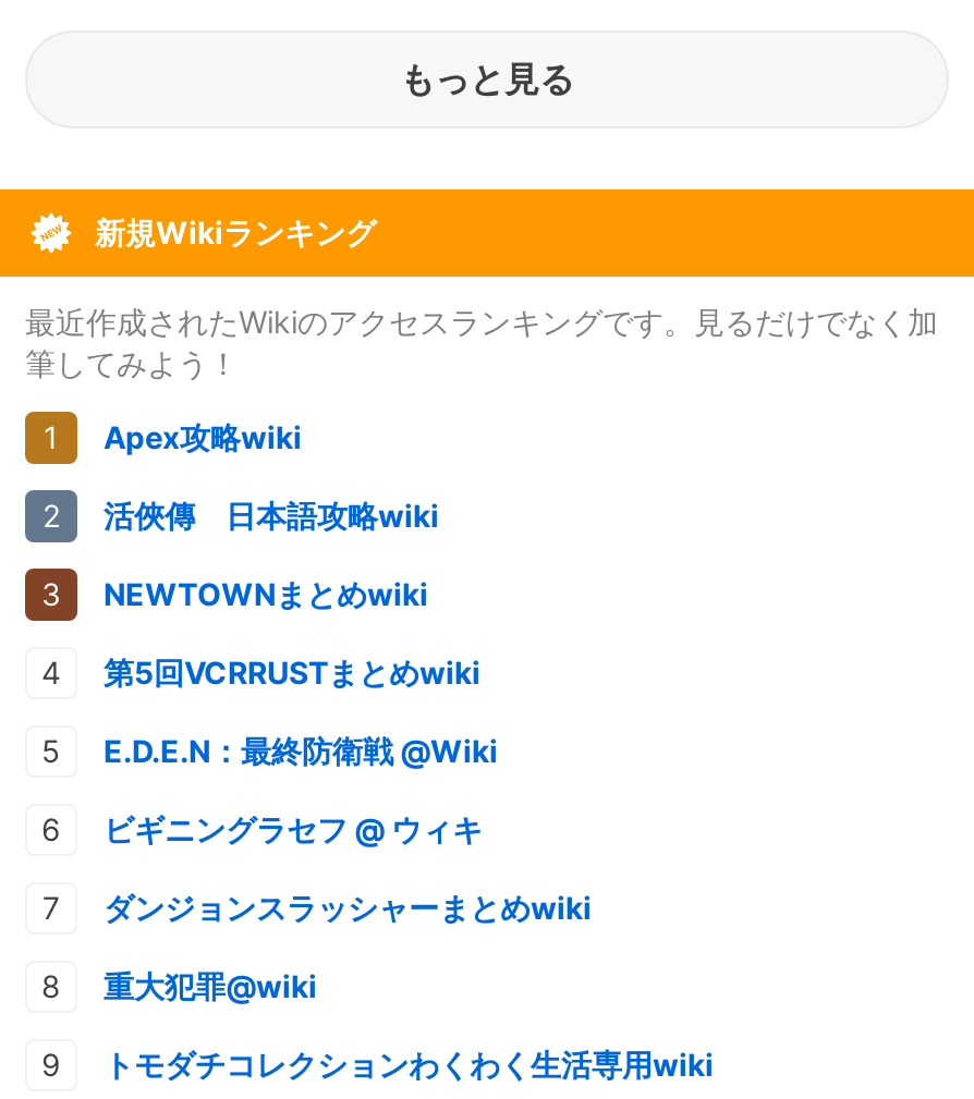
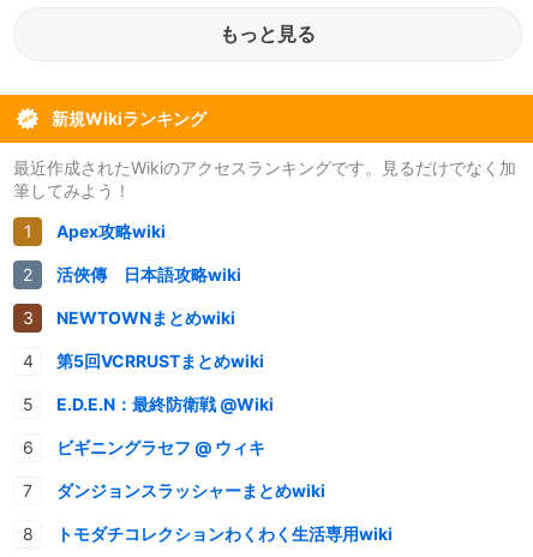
[104,966,317,1003] 重大犯罪@wiki -> none

